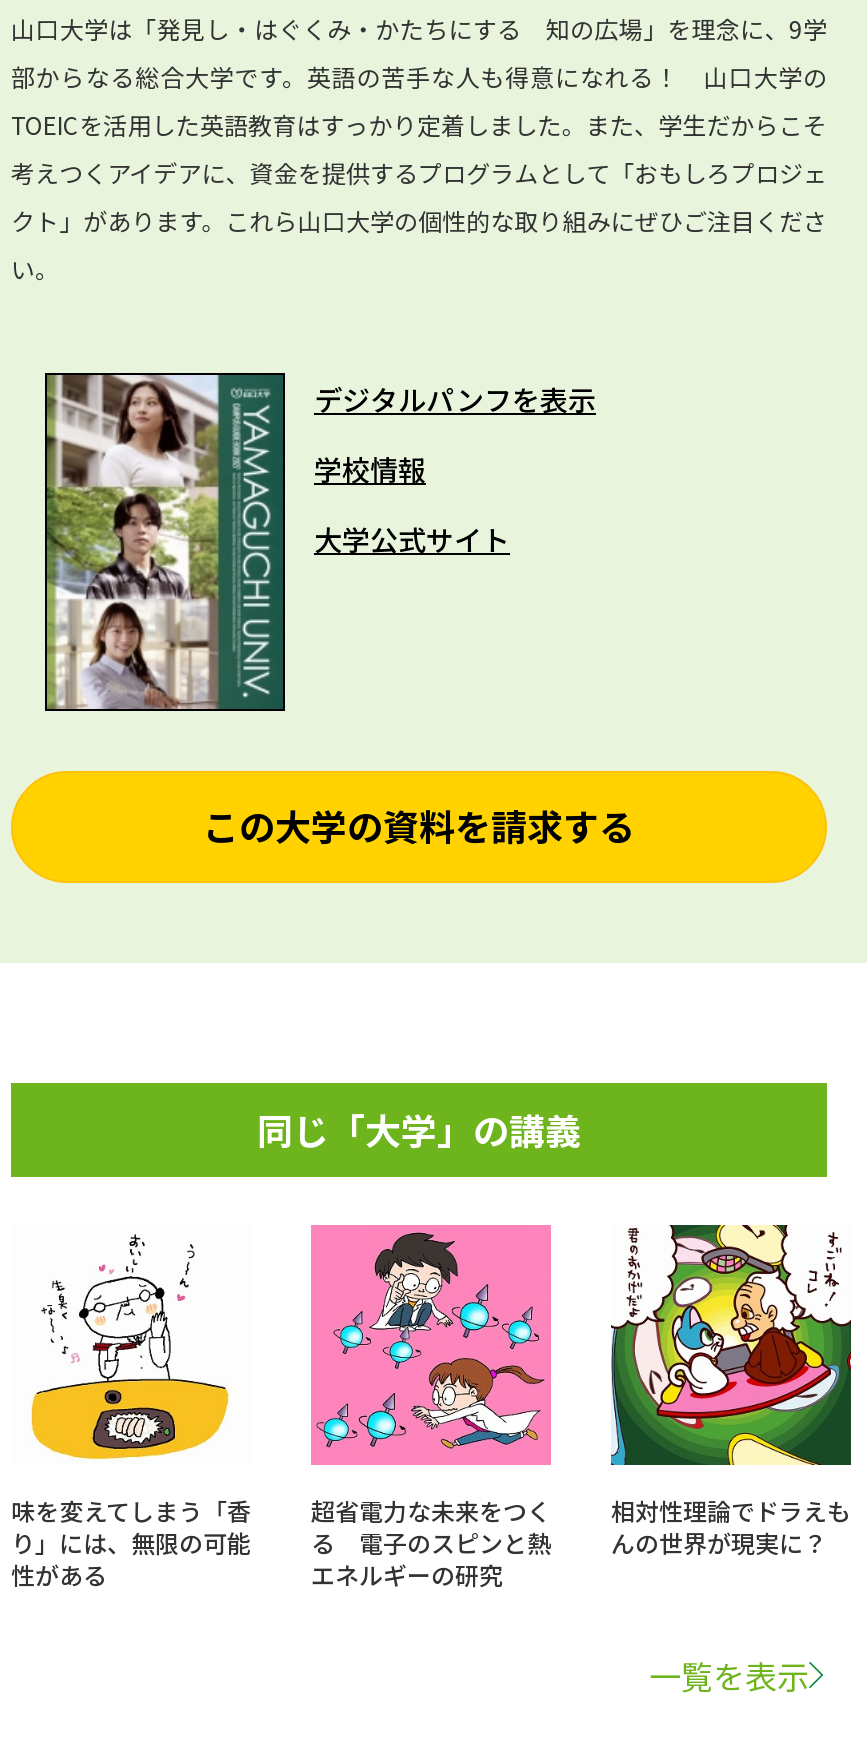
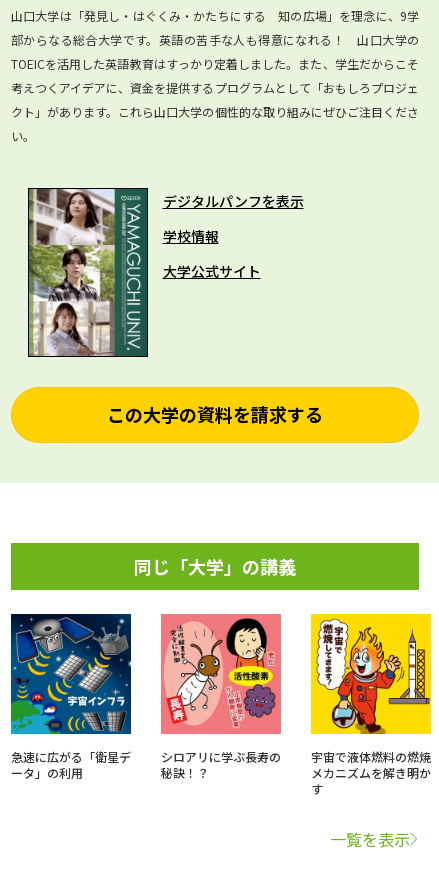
[11,1225,251,1591] [image] | 味を変えてしまう「香 | り」には、無限の可能 | 性がある -> [10,613,132,781] [image] | 急速に広がる「衛星デ | ータ」の利用
[311,1225,551,1591] [image] | 超省電力な未来をつく | る 電子のスピンと熱 | エネルギーの研究 -> [161,615,281,781] [image] | シロアリに学ぶ長寿の | 秘訣！？
[609,1223,853,1559] [image] | 相対性理論でドラえも | んの世界が現実に？ -> [310,613,432,797] [image] | 宇宙で液体燃料の燃焼 | メカニズムを解き明か | す

